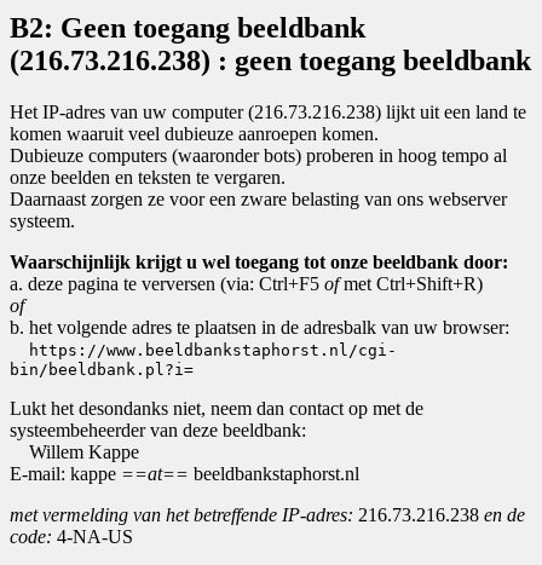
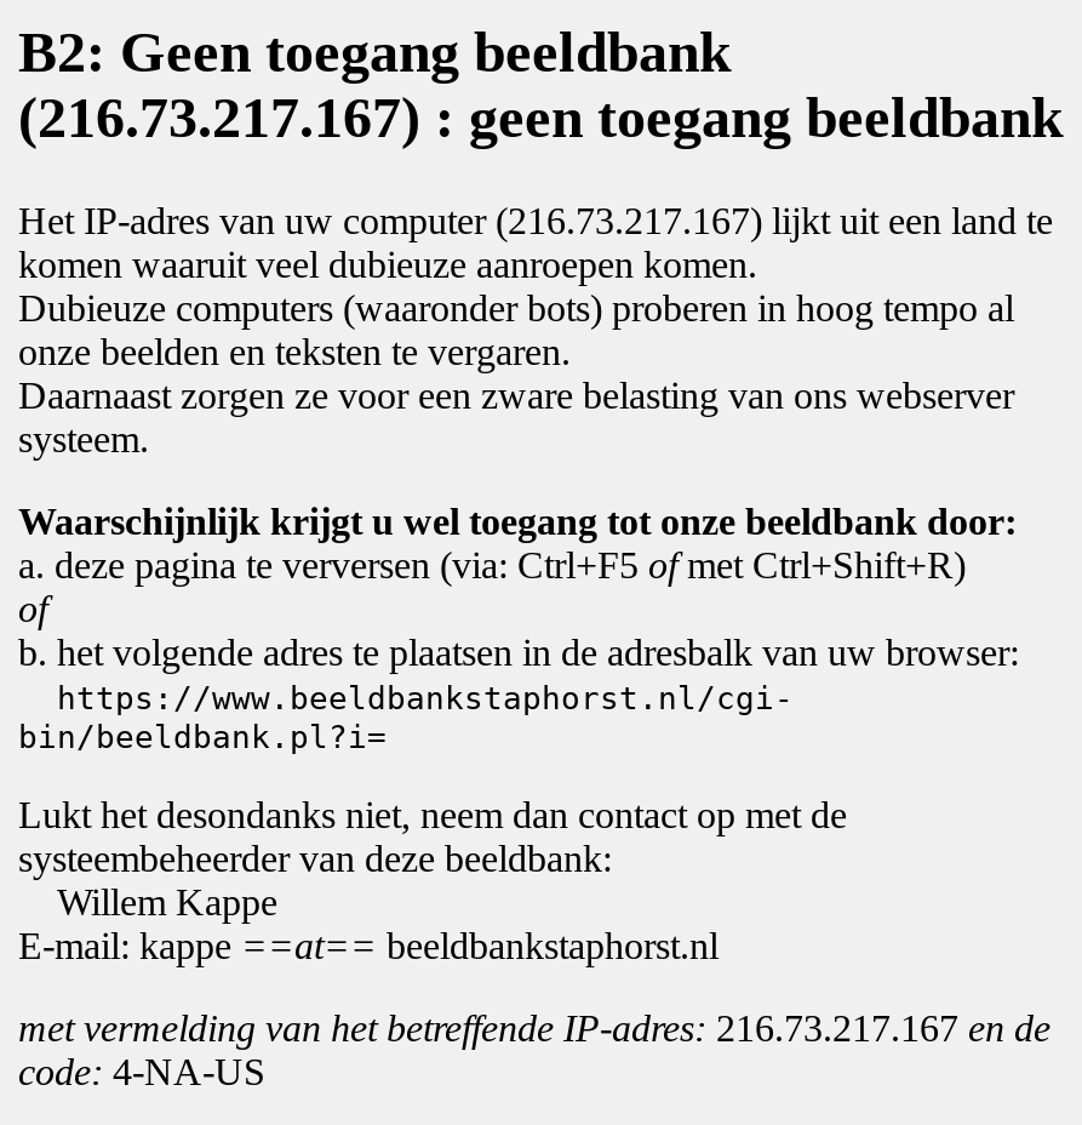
[10,45,531,76] (216.73.216.238) : geen toegang beeldbank -> [18,86,1063,149] (216.73.217.167) : geen toegang beeldbank
[10,101,526,122] Het IP-adres van uw computer (216.73.216.238) lijkt uit een land te -> [18,200,1053,241] Het IP-adres van uw computer (216.73.217.167) lijkt uit een land te
[10,504,525,525] met vermelding van het betreffende IP-adres: 216.73.216.238 en de -> [18,1007,1050,1048] met vermelding van het betreffende IP-adres: 216.73.217.167 en de

